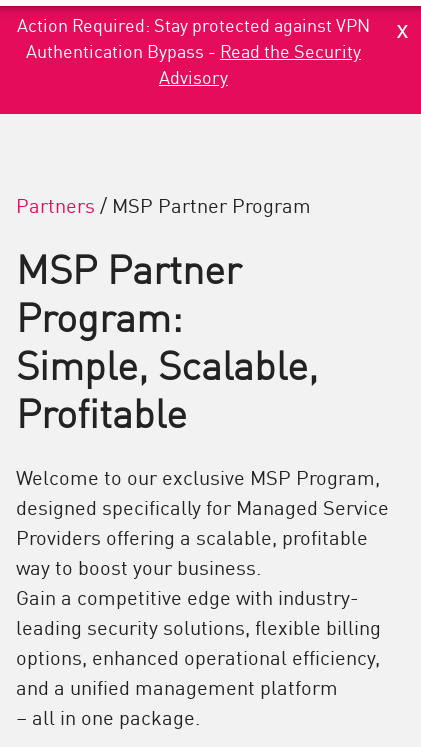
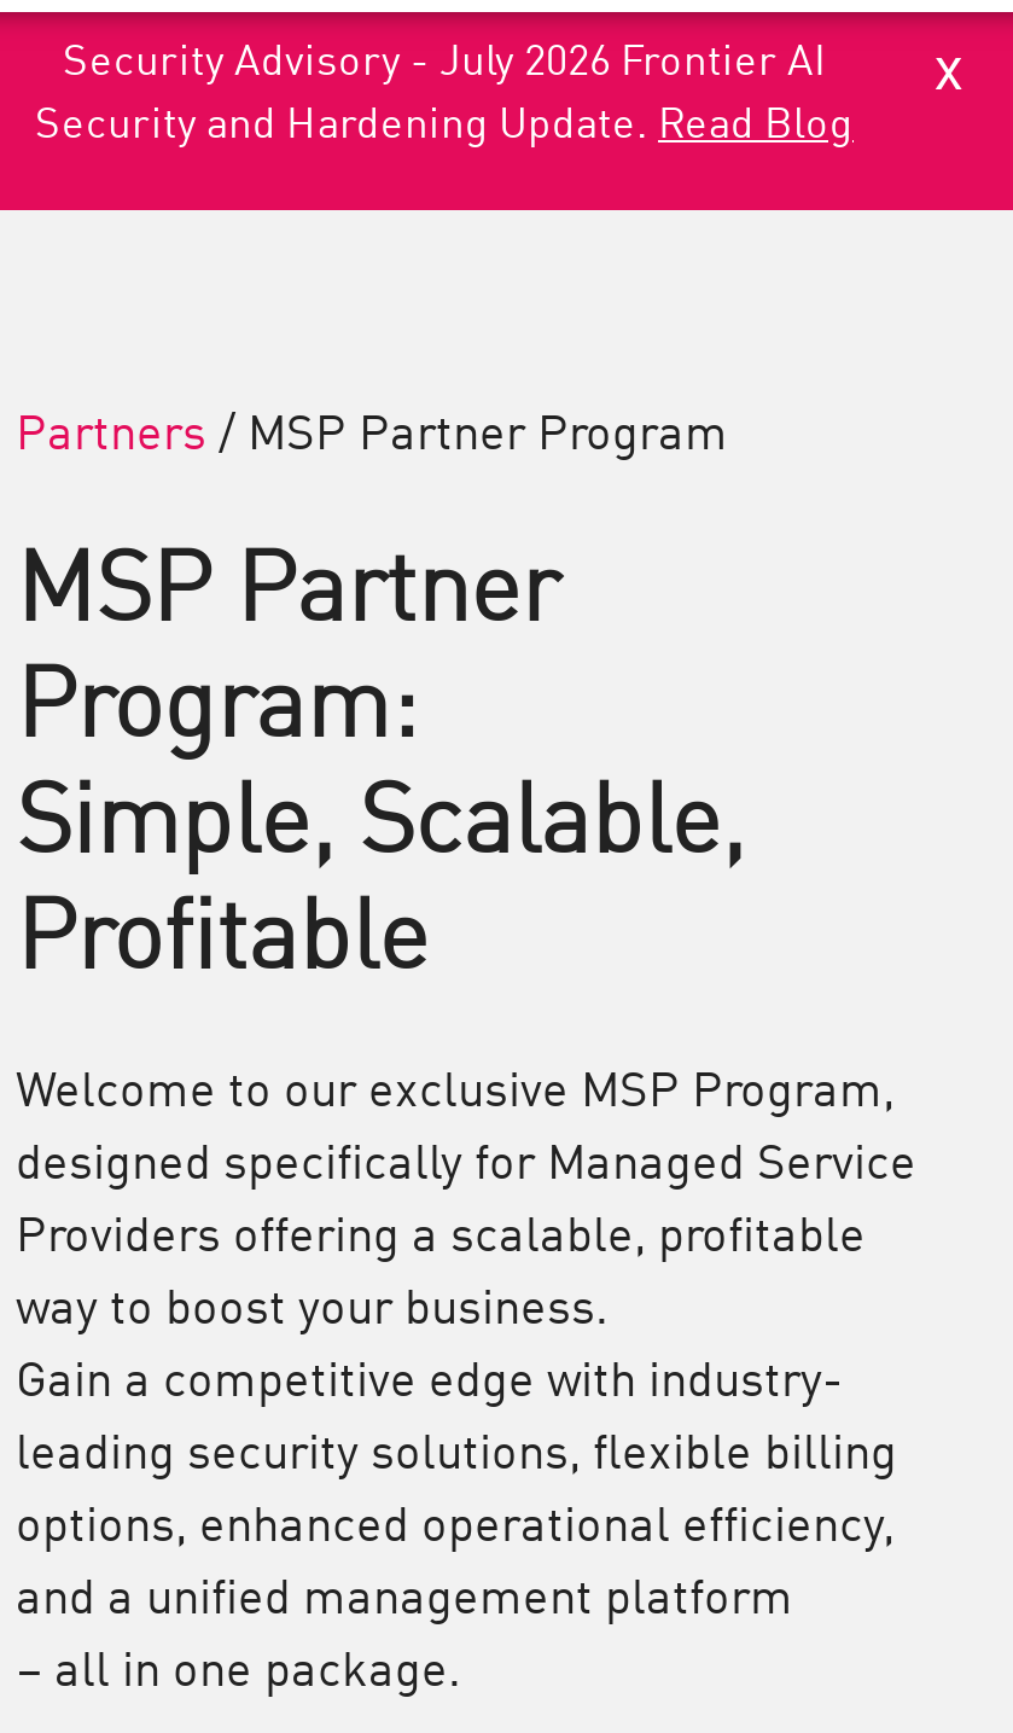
[17,11,370,89] Action Required: Stay protected against VPN | Authentication Bypass - Read the Security | Advisory -> [35,24,854,150] Security Advisory - July 2026 Frontier AI | Security and Hardening Update. Read Blog

